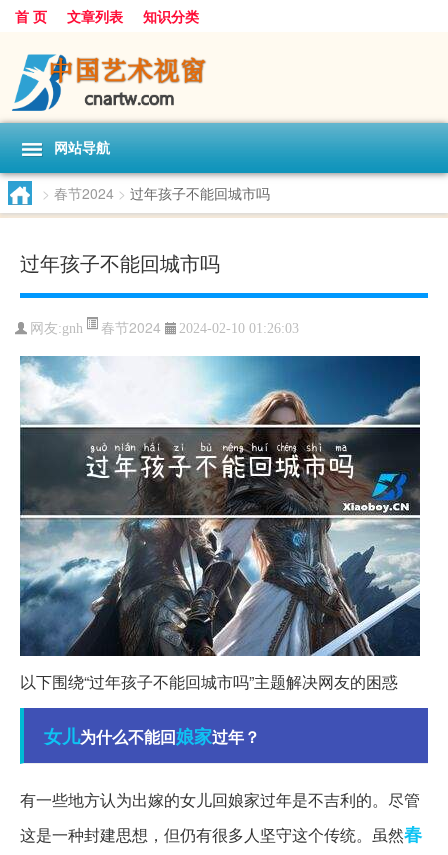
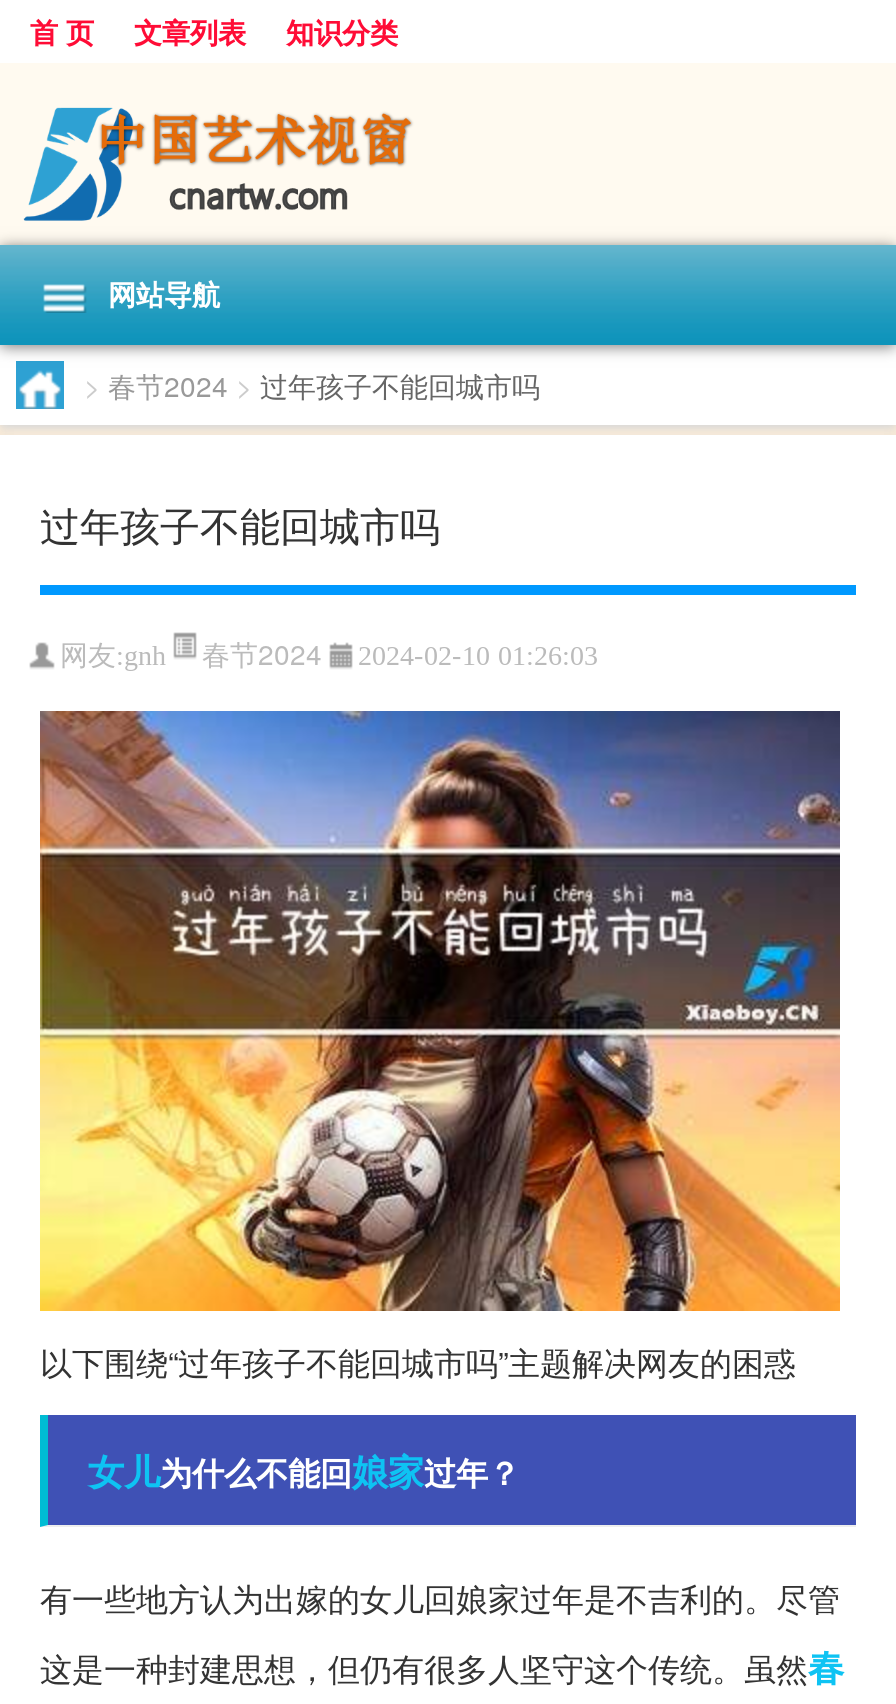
[19,355,421,657] [image] -> [38,709,842,1313] [image]

